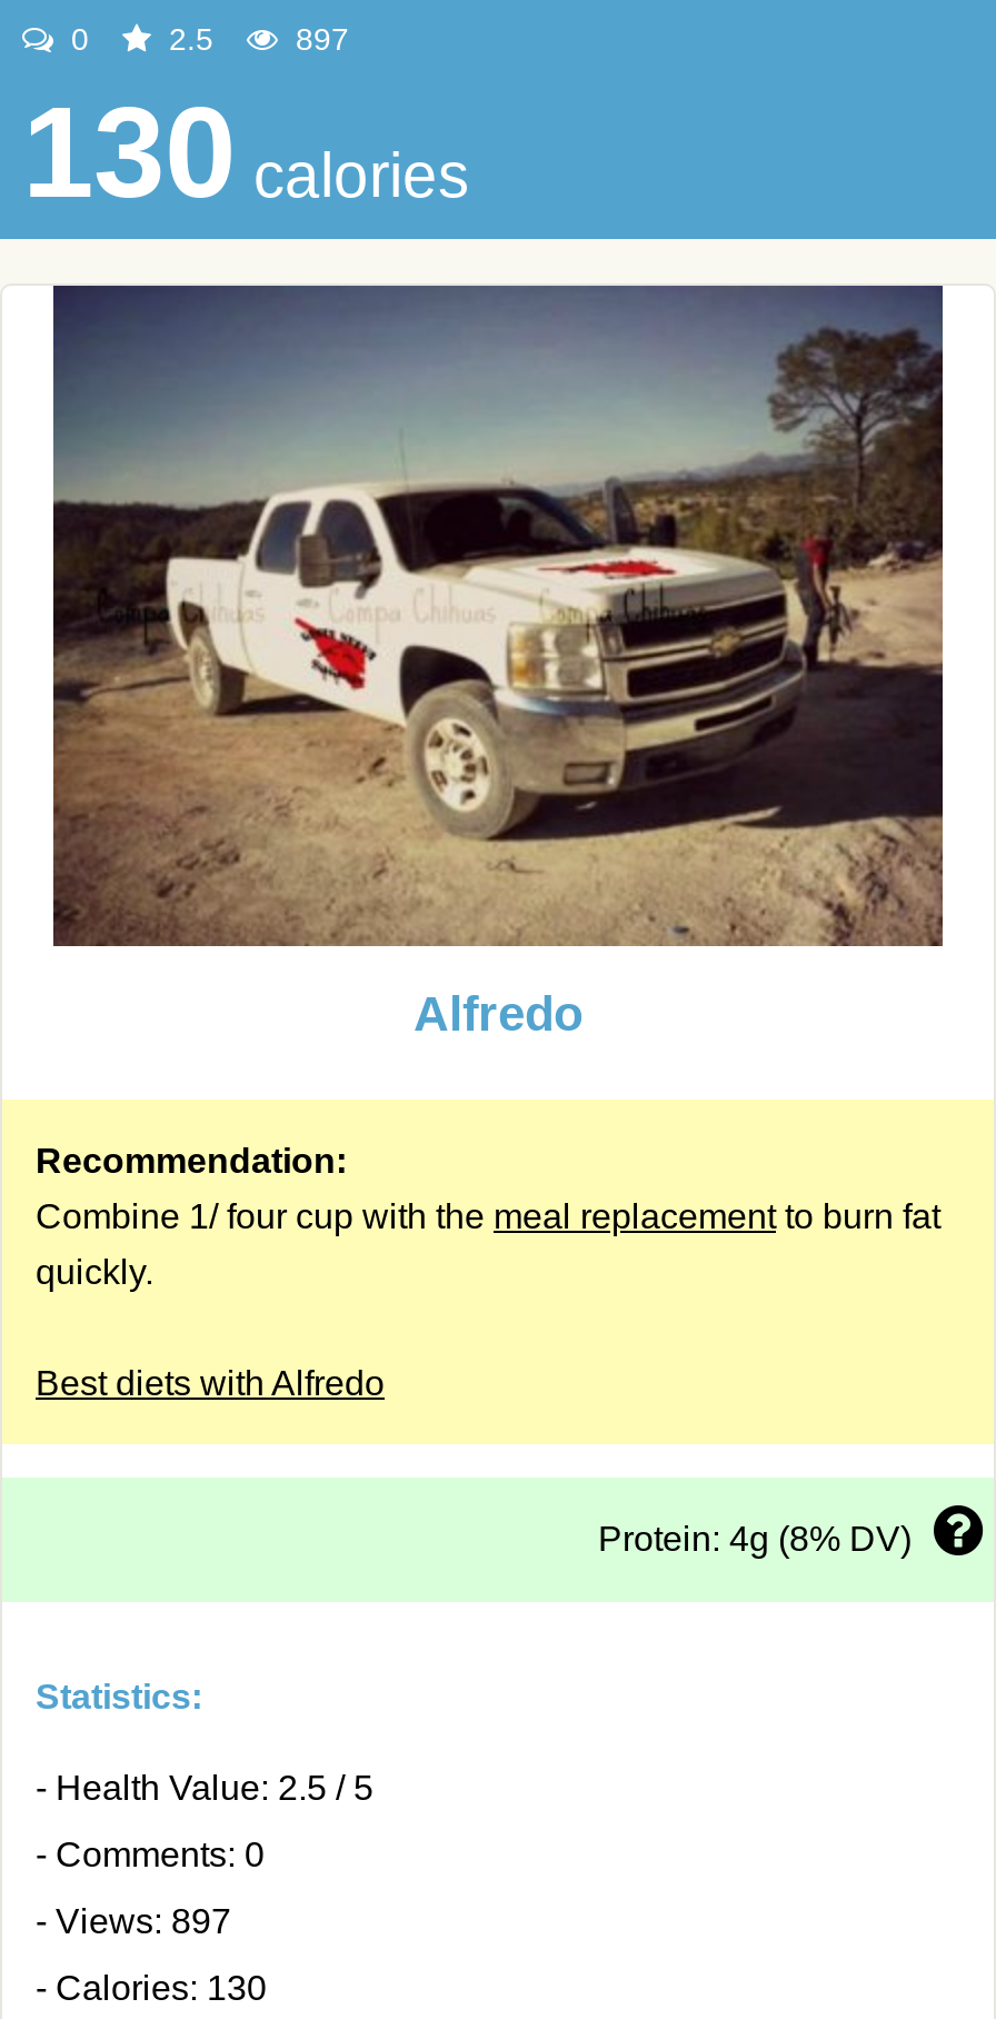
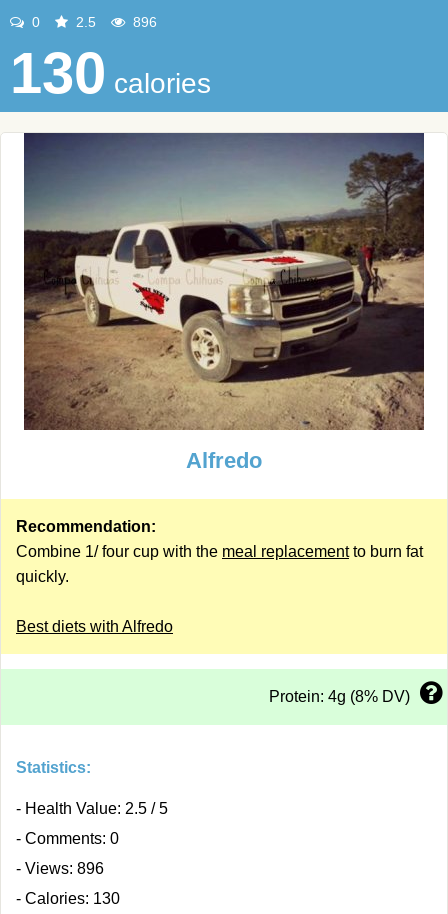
[287,21,349,57] 897 -> [129,14,157,30] 896
[36,1902,231,1940] - Views: 897 -> [16,860,104,877] - Views: 896

